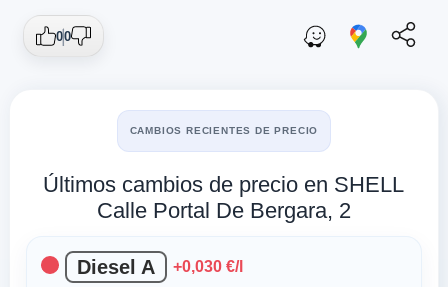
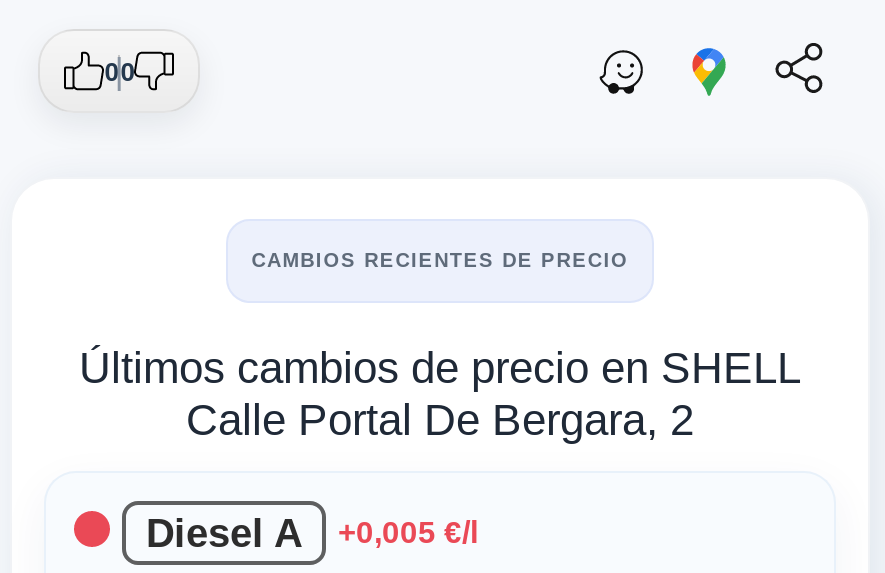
[77,256,243,278] Diesel A +0,030 €/l -> [146,511,478,555] Diesel A +0,005 €/l

